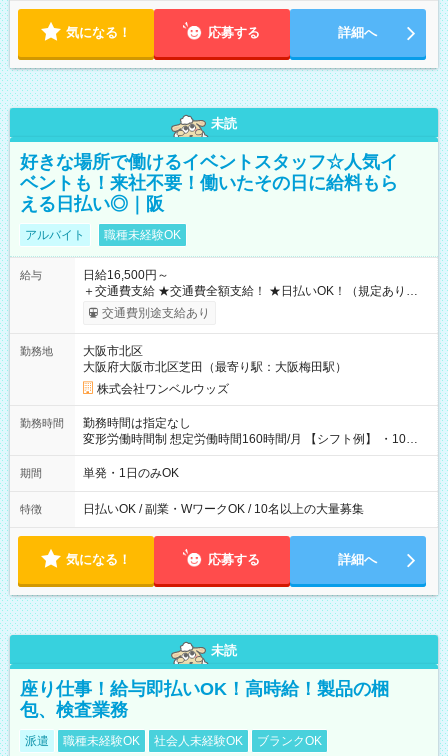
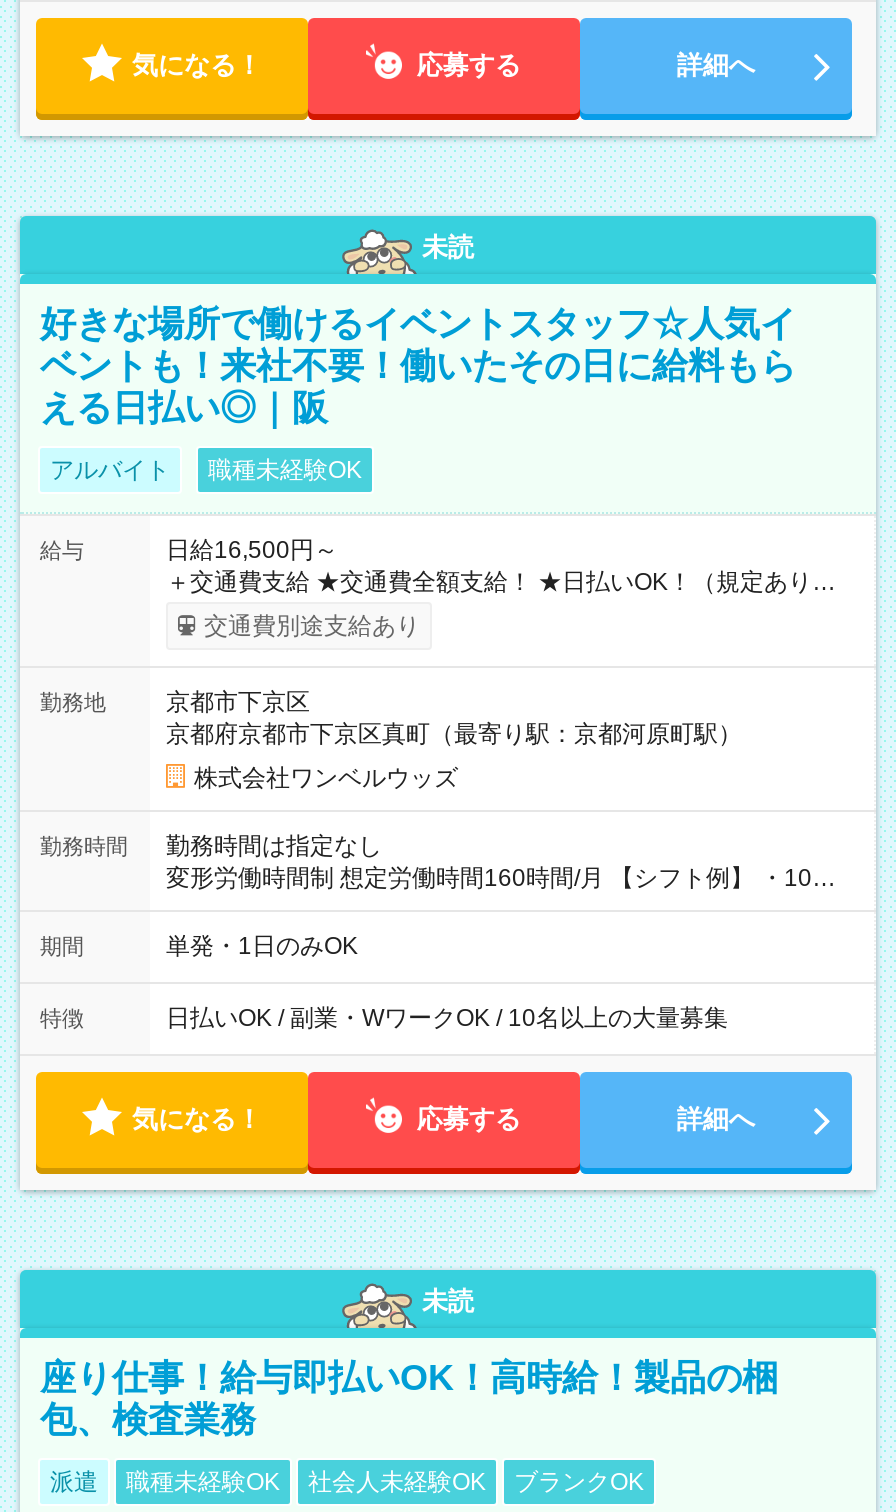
[83,344,347,374] 大阪市北区 | 大阪府大阪市北区芝田（最寄り駅：大阪梅田駅） -> [166,688,742,748] 京都市下京区 | 京都府京都市下京区真町（最寄り駅：京都河原町駅）

